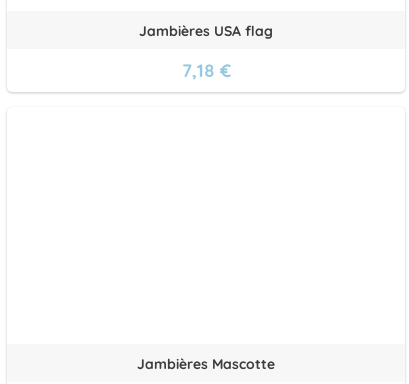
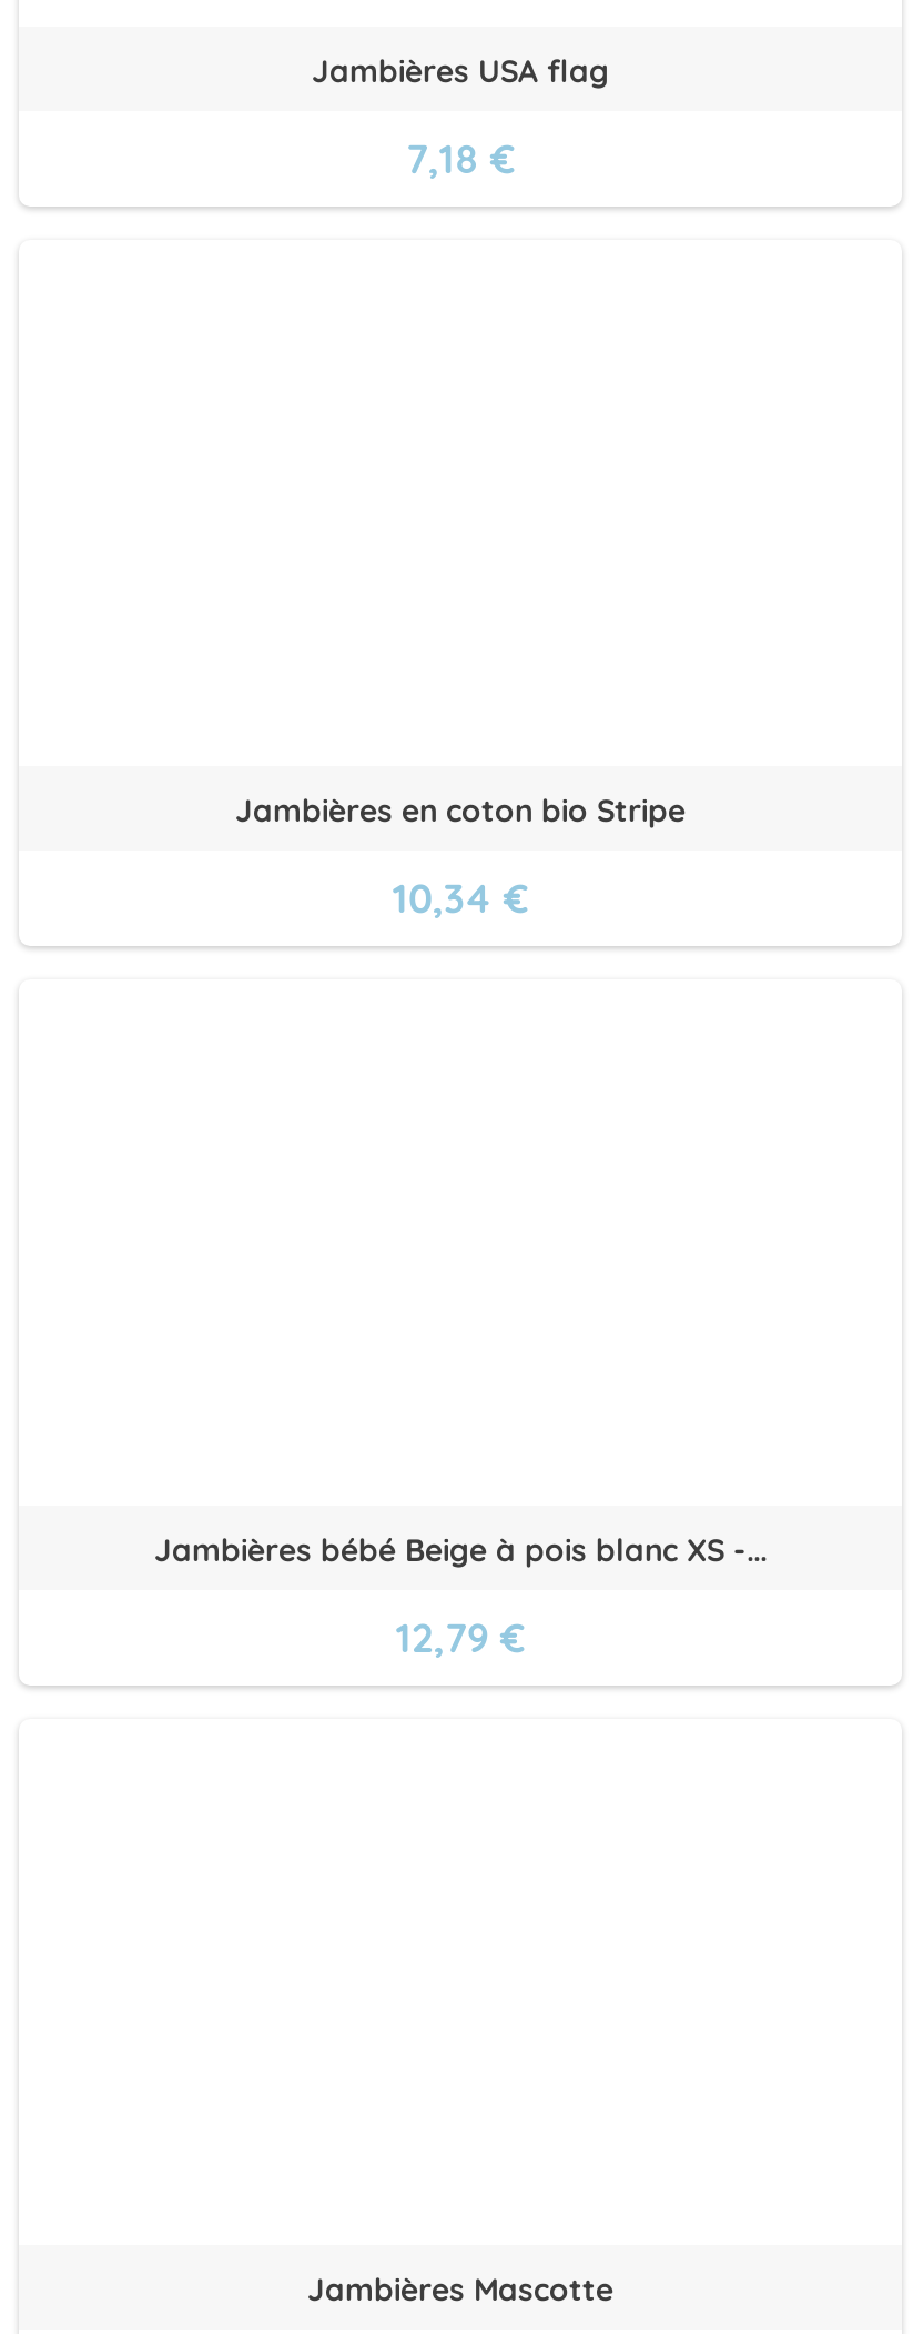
none -> [154,1530,767,1663] Jambières bébé Beige à pois blanc XS -... | 12,79 €
none -> [235,791,686,924] Jambières en coton bio Stripe | 10,34 €

